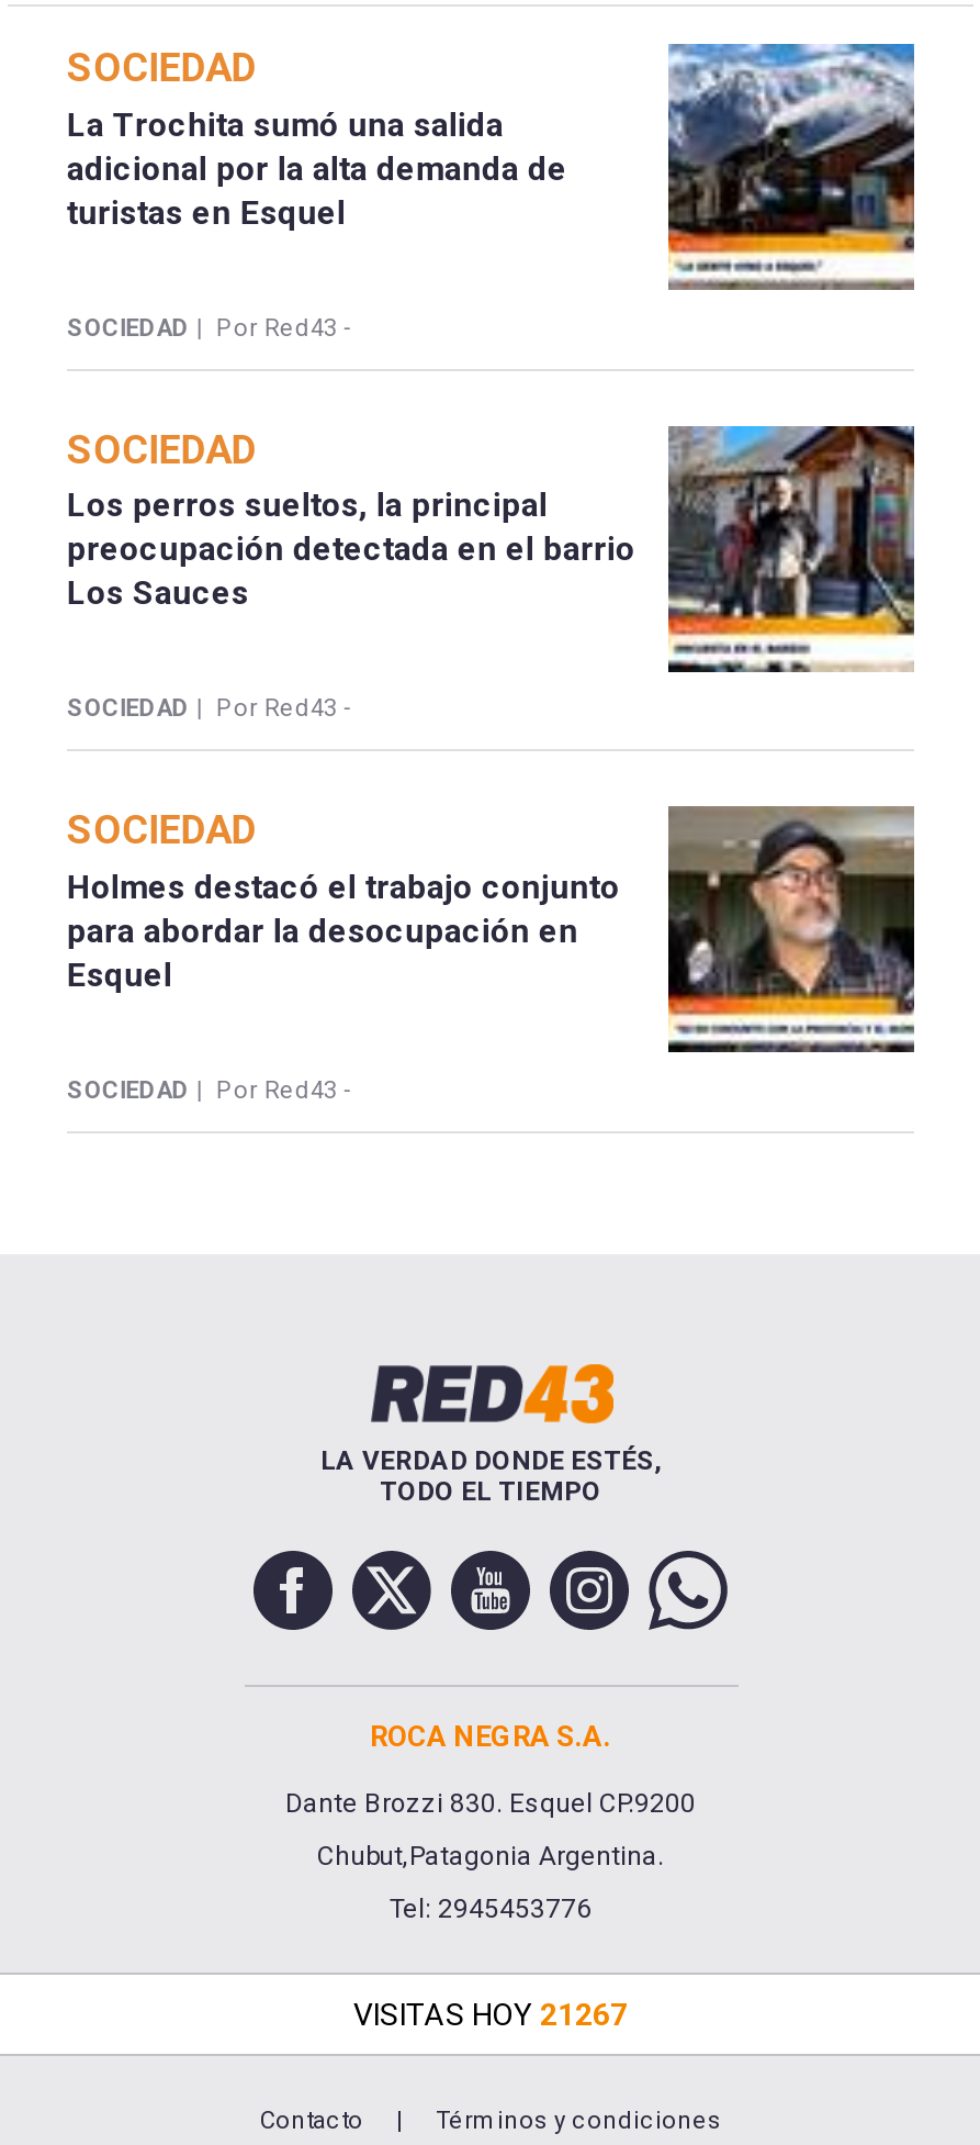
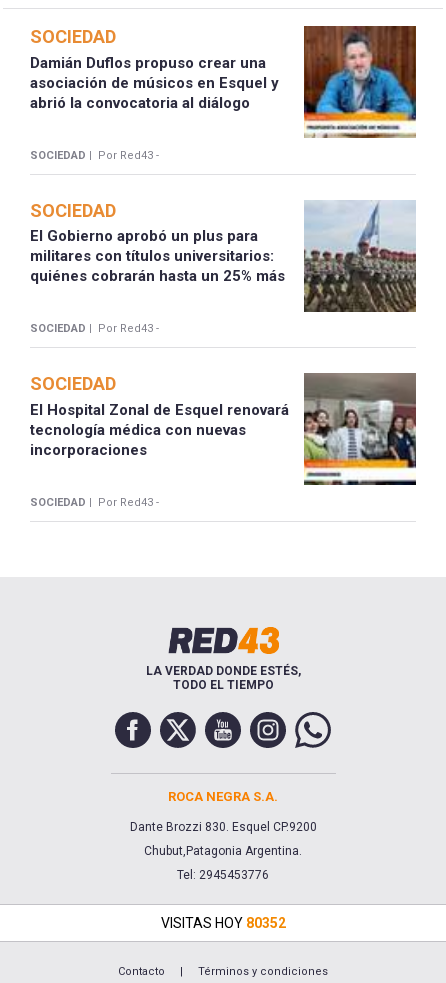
[666,42,916,290] [image] -> [303,25,417,139] [image]
[67,105,567,232] La Trochita sumó una salida | adicional por la alta demanda de | turistas en Esquel -> [30,54,279,112] Damián Duflos propuso crear una | asociación de músicos en Esquel y | abrió la convocatoria al diálogo
[67,424,916,672] [image] | Los perros sueltos, la principal | preocupación detectada en el barrio | Los Sauces -> [30,200,417,313] [image] | El Gobierno aprobó un plus para | militares con títulos universitarios: | quiénes cobrarán hasta un 25% más
[67,813,916,1054] [image] | Holmes destacó el trabajo conjunto | para abordar la desocupación en | Esquel -> [30,375,417,486] [image] | El Hospital Zonal de Esquel renovará | tecnología médica con nuevas | incorporaciones
[353,1996,628,2031] VISITAS HOY 21267 -> [160,915,285,931] VISITAS HOY 80352

